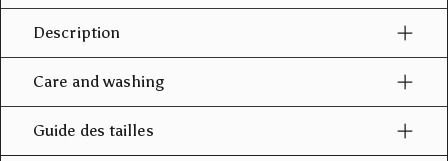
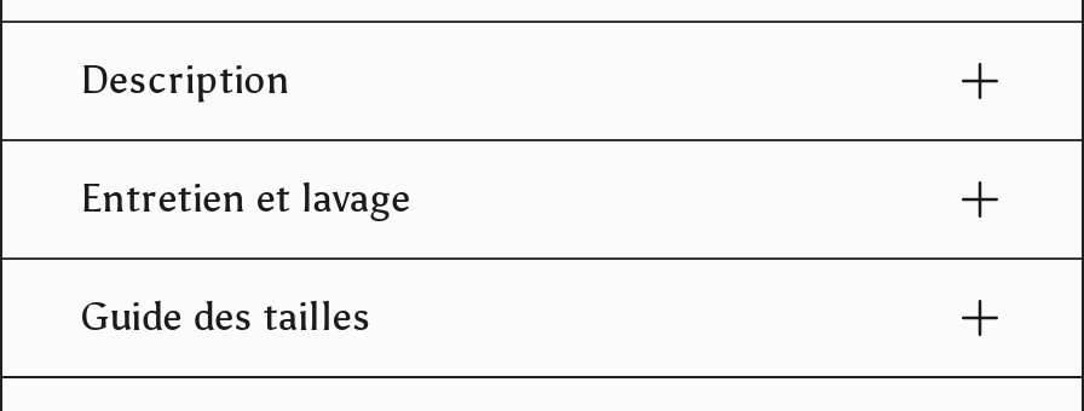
[33,71,165,90] Care and washing -> [80,174,411,220] Entretien et lavage

